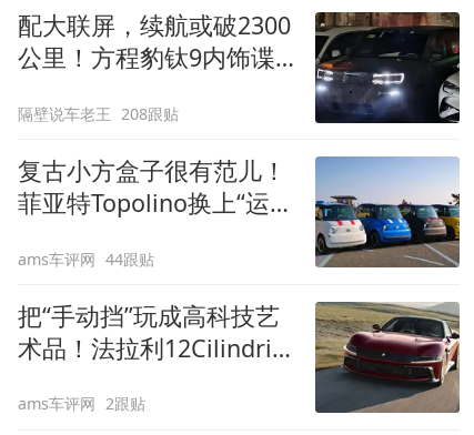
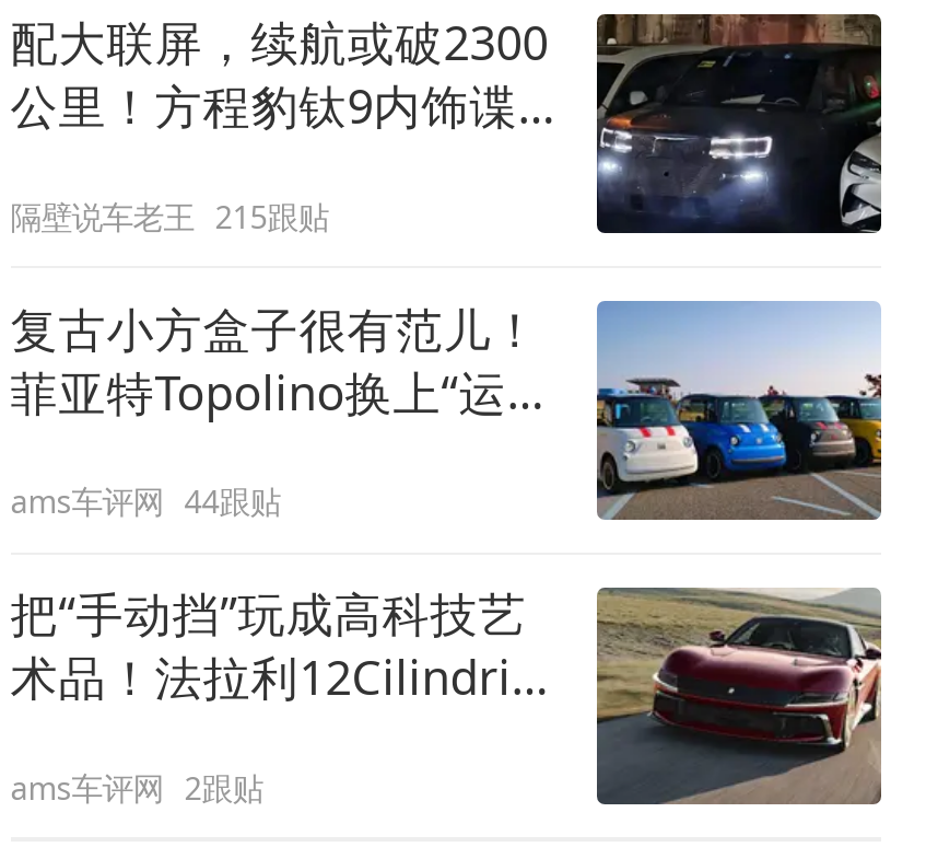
[17,103,179,124] 隔壁说车老王 208跟贴 -> [10,195,329,236] 隔壁说车老王 215跟贴

